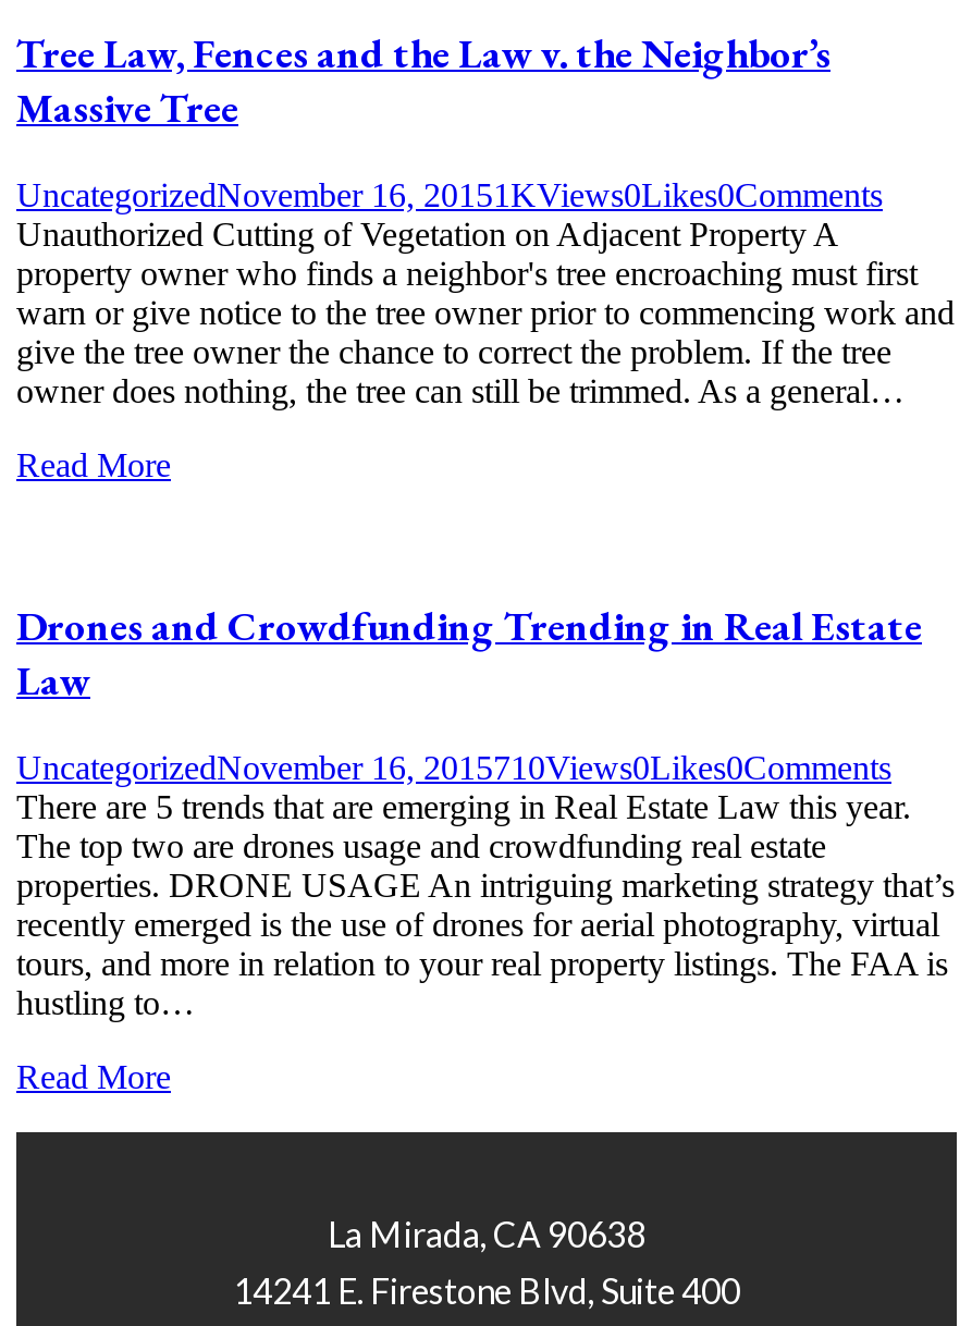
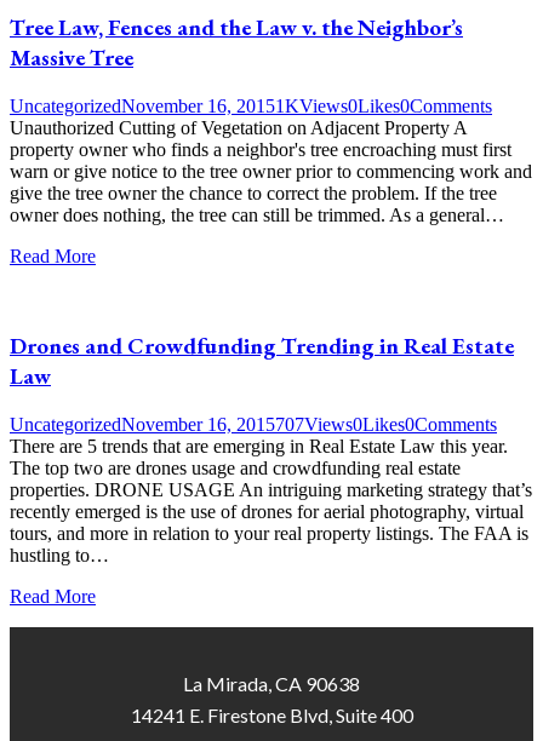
[16,749,891,786] UncategorizedNovember 16, 2015710Views0Likes0Comments -> [10,414,497,435] UncategorizedNovember 16, 2015707Views0Likes0Comments

